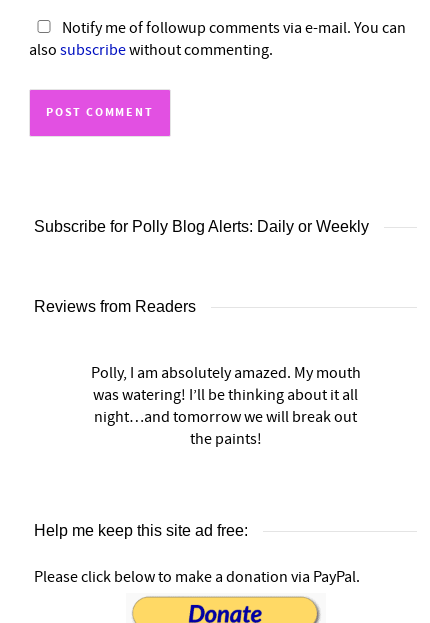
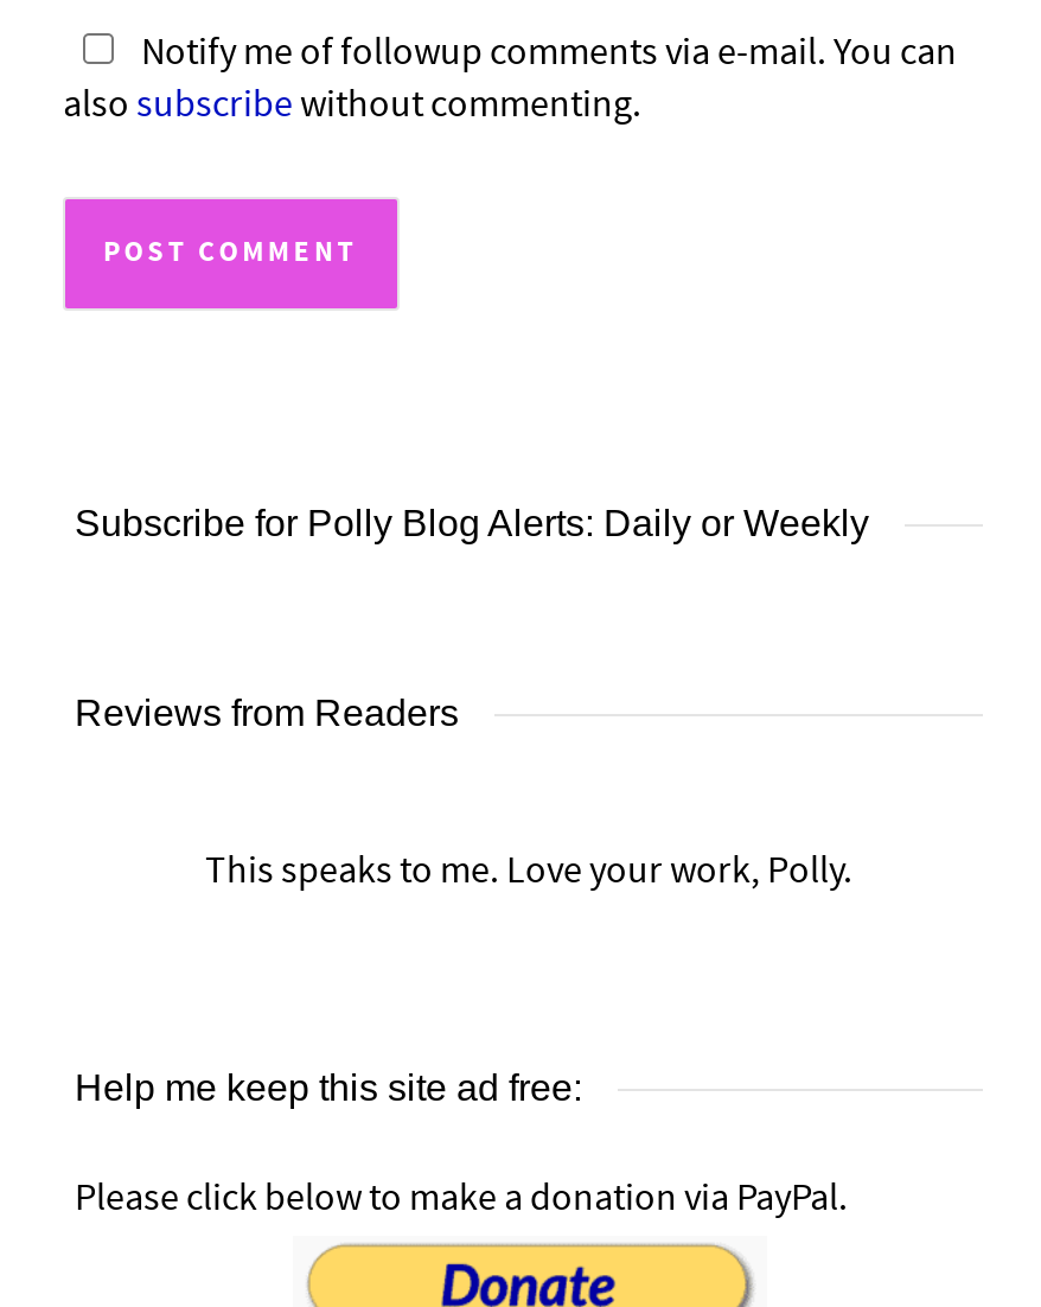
[90,363,360,449] Polly, I am absolutely amazed. My mouth | was watering! I’ll be thinking about it all | night…and tomorrow we will break out | the paints! -> [205,848,852,895] This speaks to me. Love your work, Polly.

